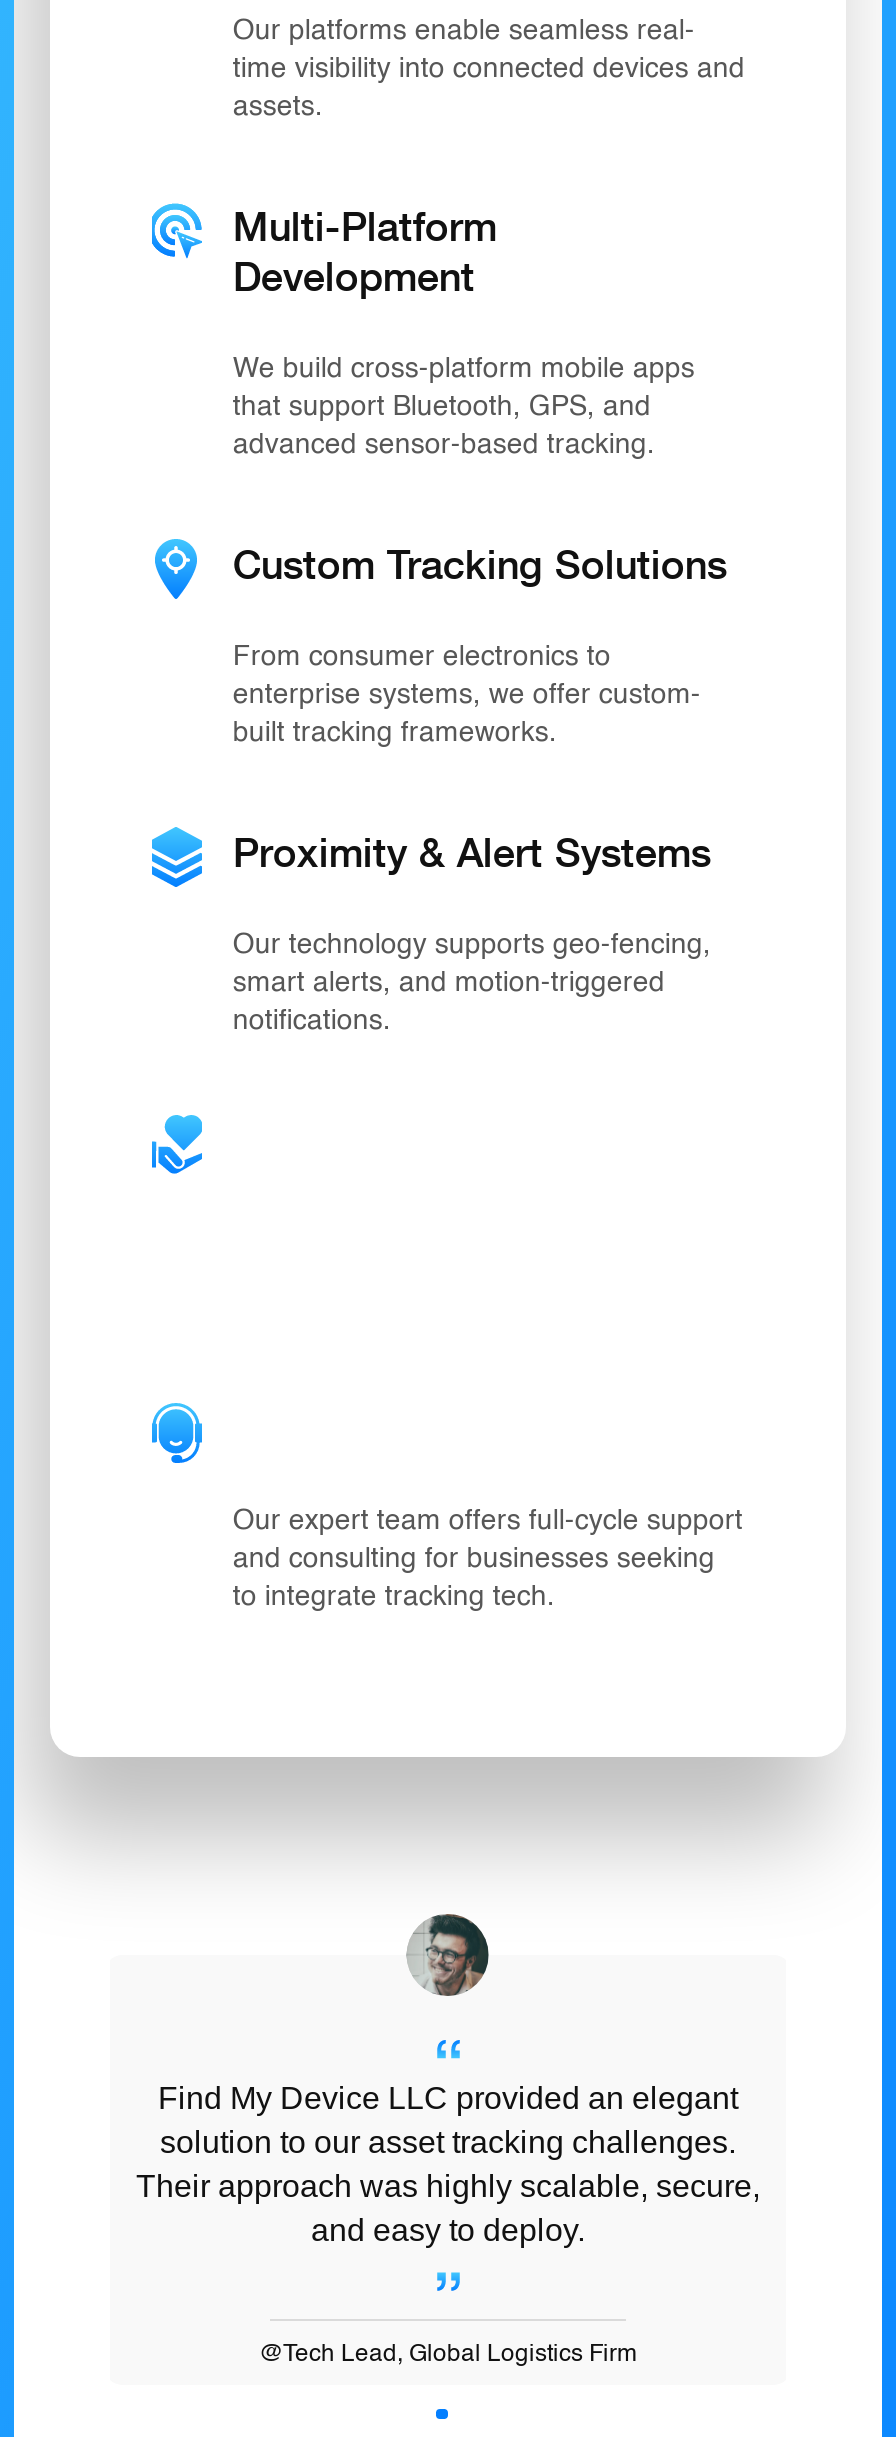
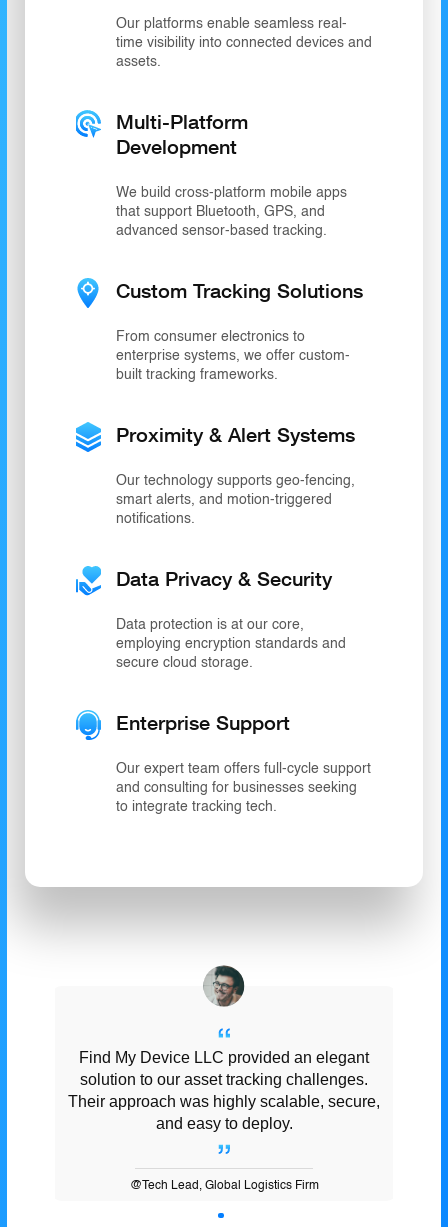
none -> [116,566,346,734] Data Privacy & Security | Data protection is at our core, | employing encryption standards and | secure cloud storage. | Enterprise Support

